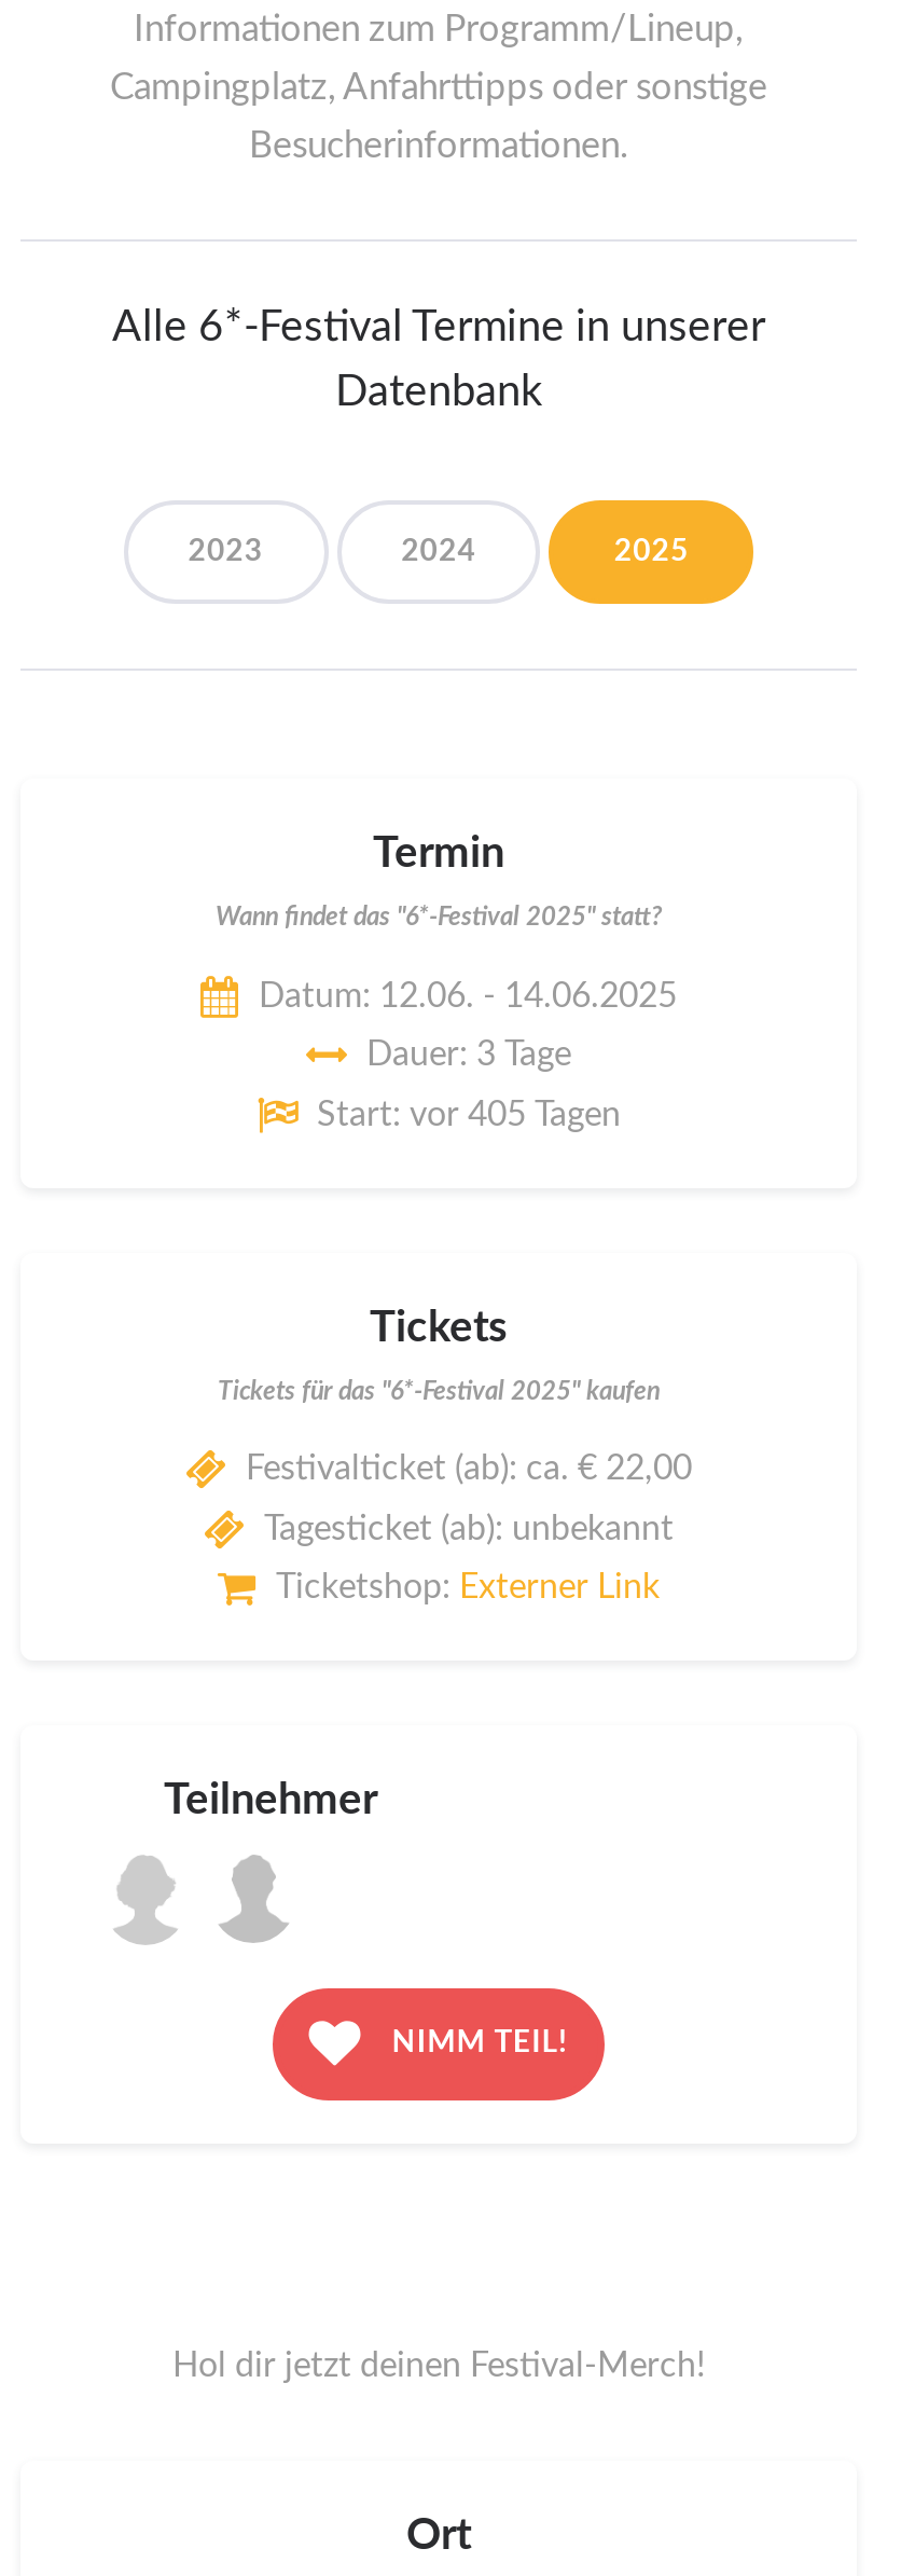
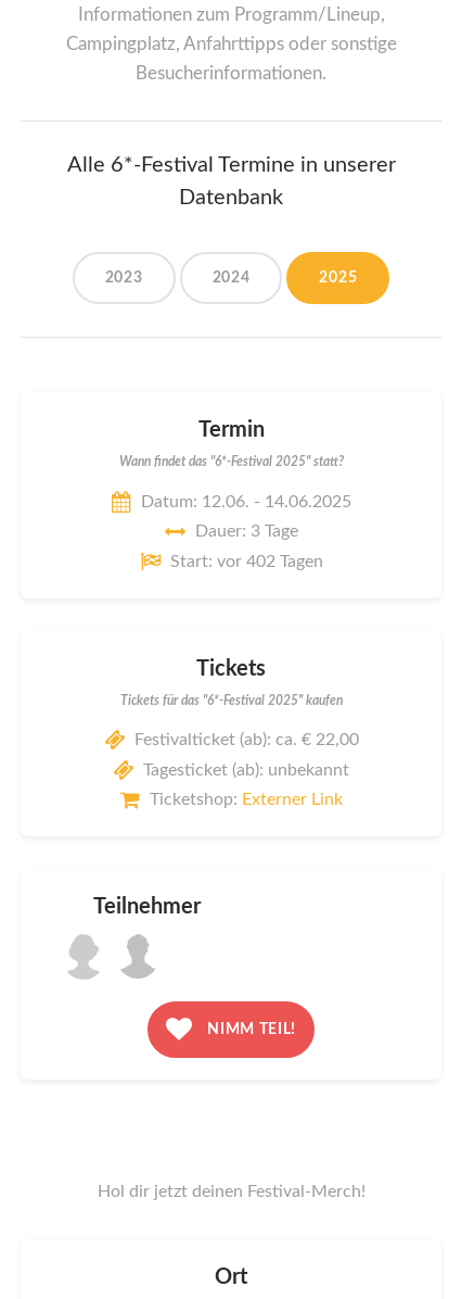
[317,1097,621,1132] Start: vor 405 Tagen -> [170,553,323,570] Start: vor 402 Tagen

